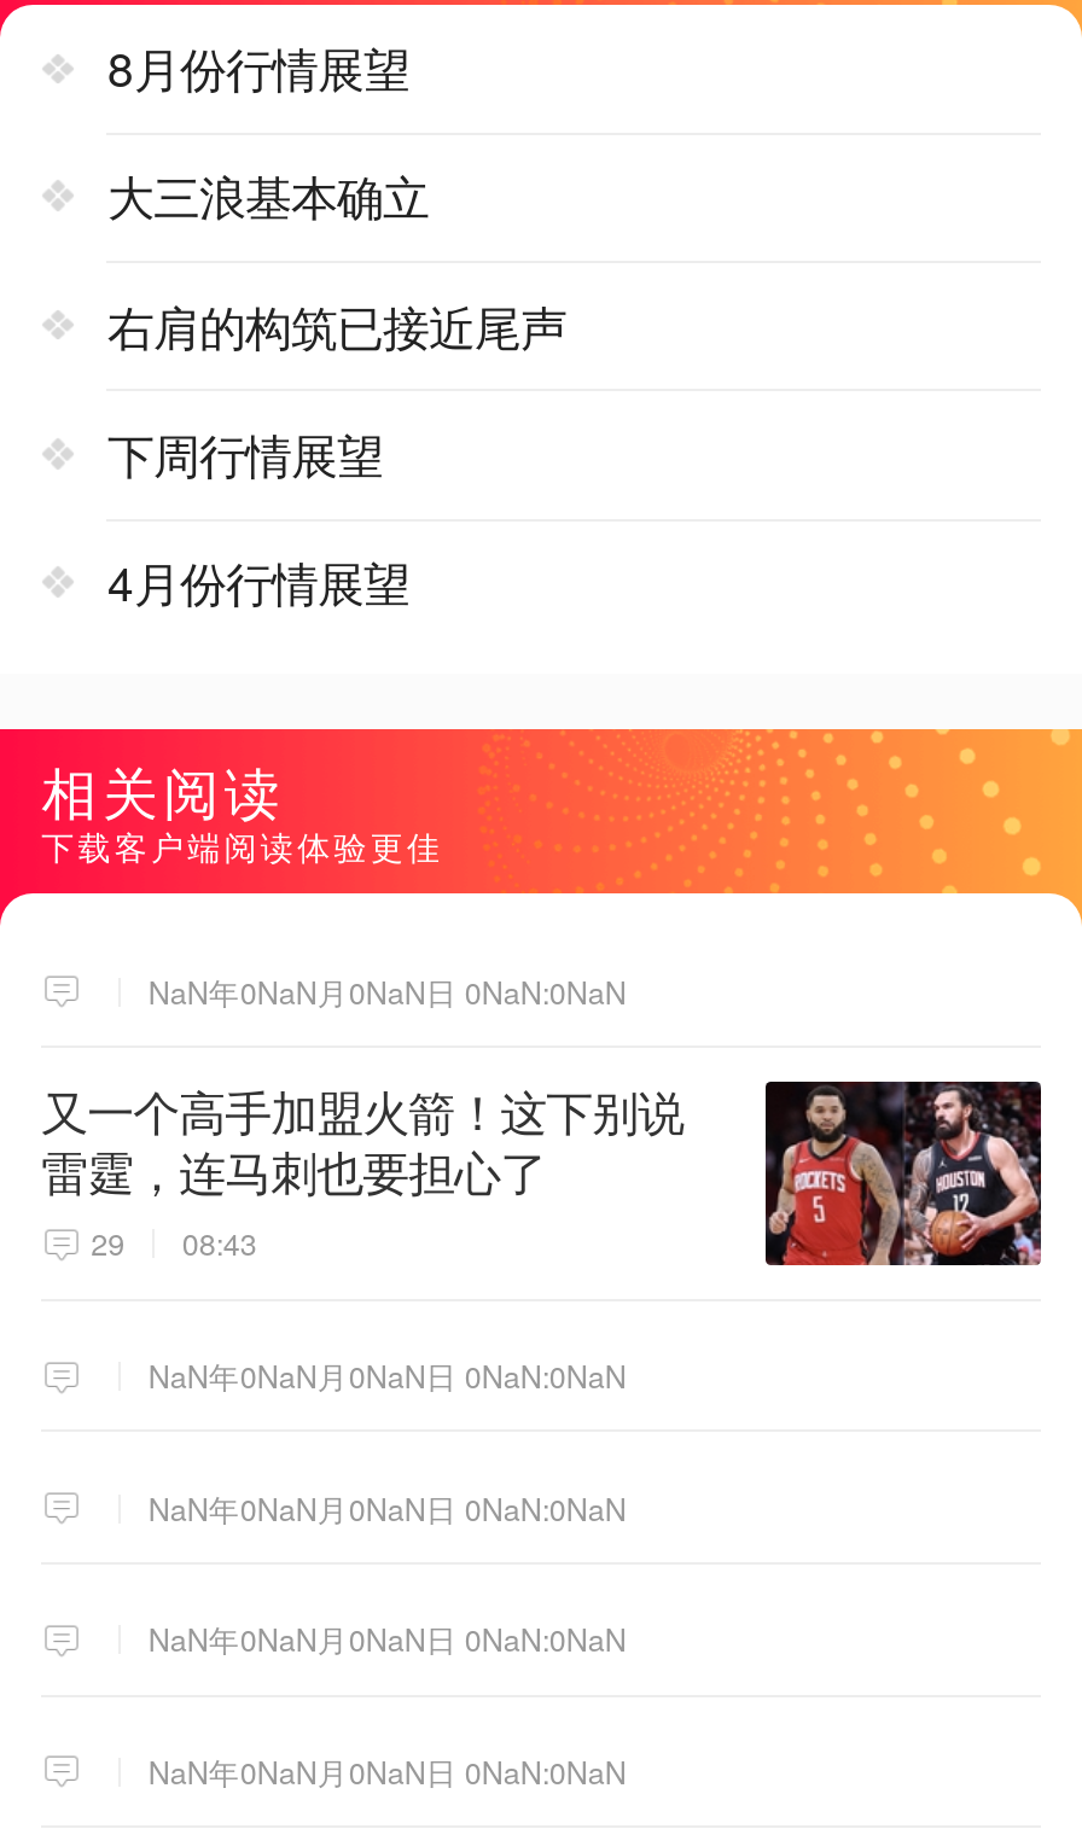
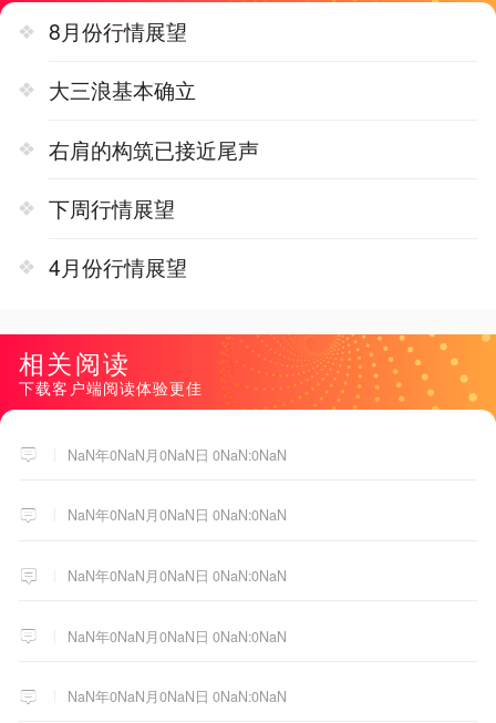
[41,1076,1043,1270] [image] | 又一个高手加盟火箭！这下别说 | 雷霆，连马刺也要担心了 | 29 | 08:43 -> none

